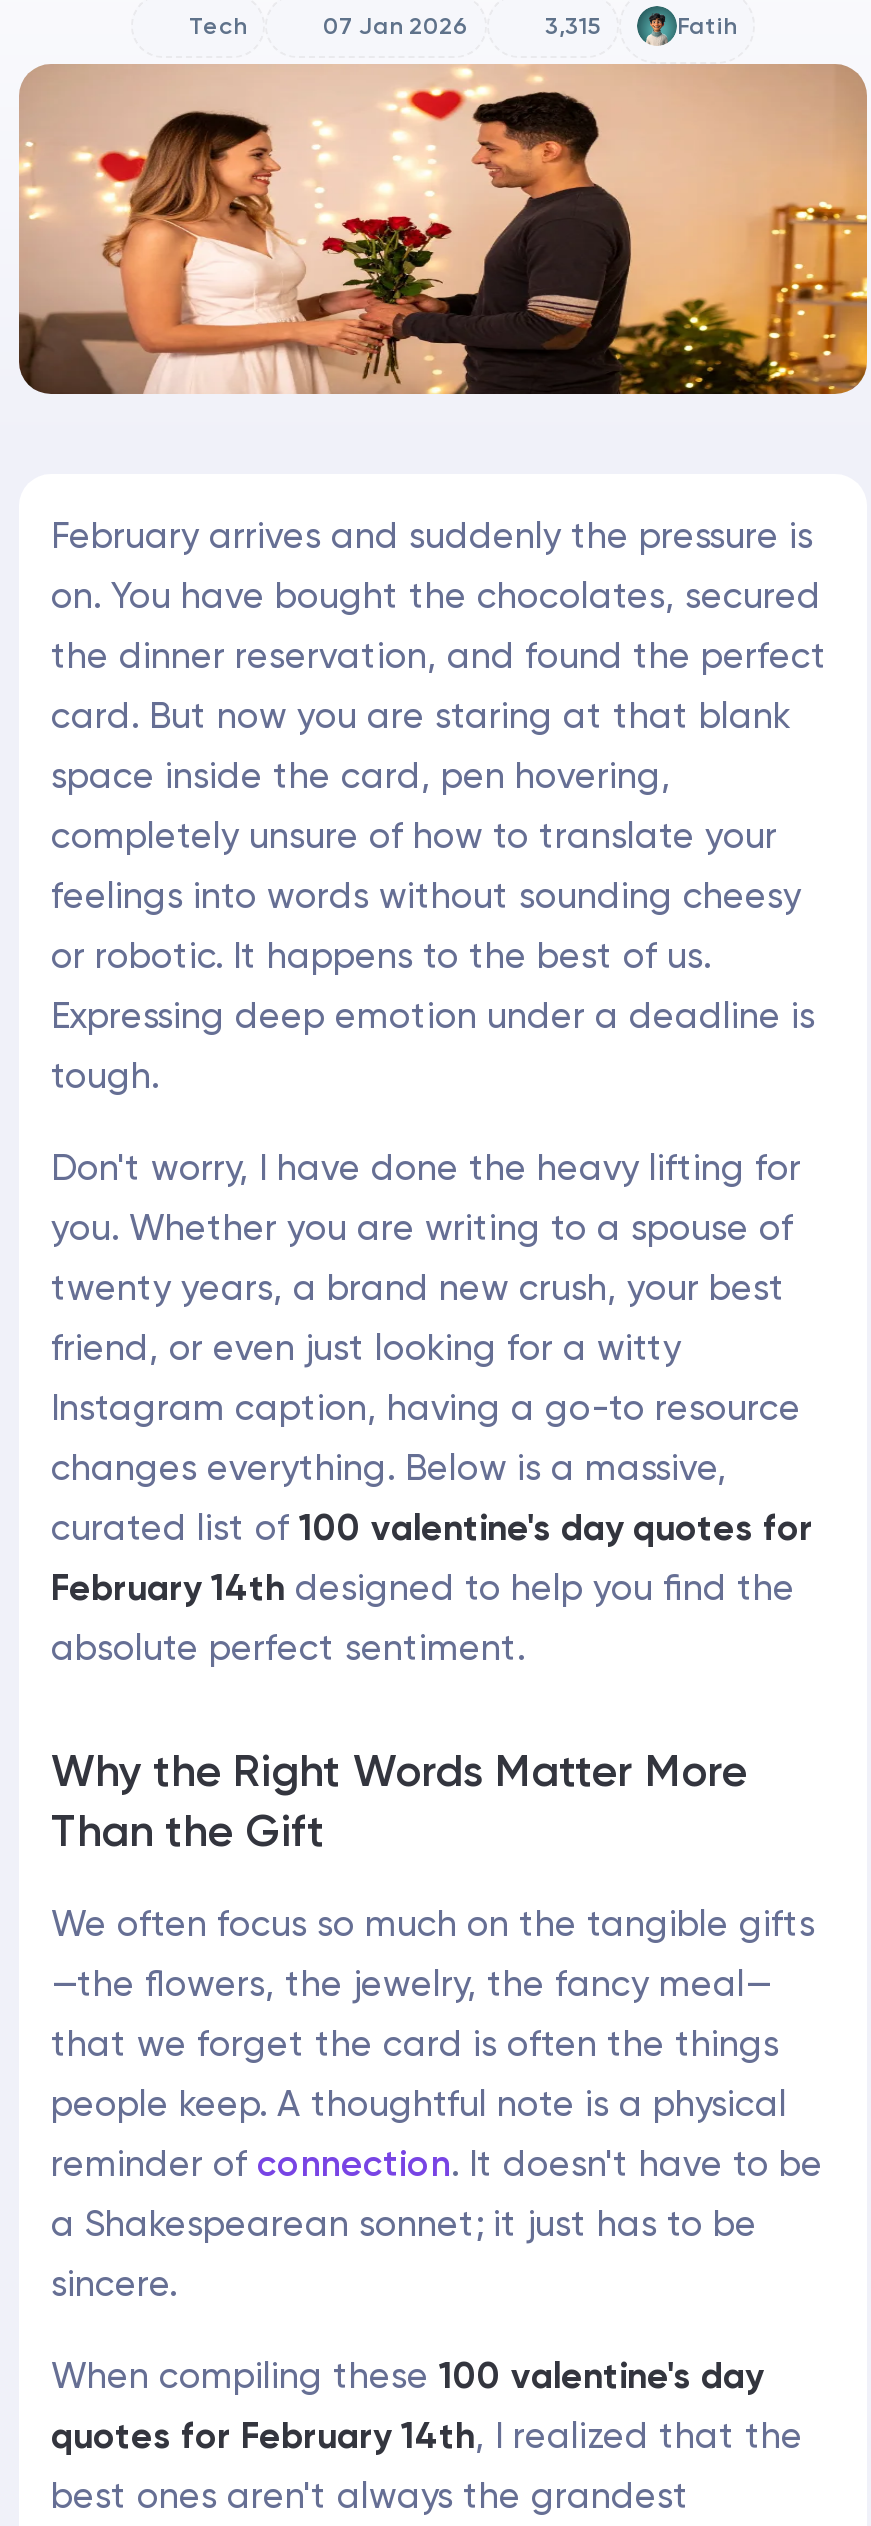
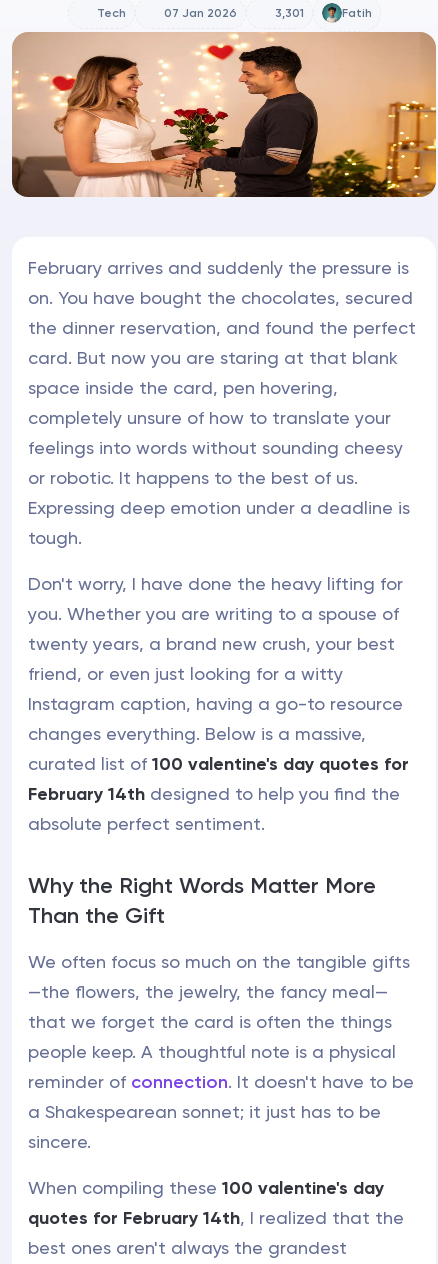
[545,12,601,40] 3,315 -> [274,6,303,20] 3,301

